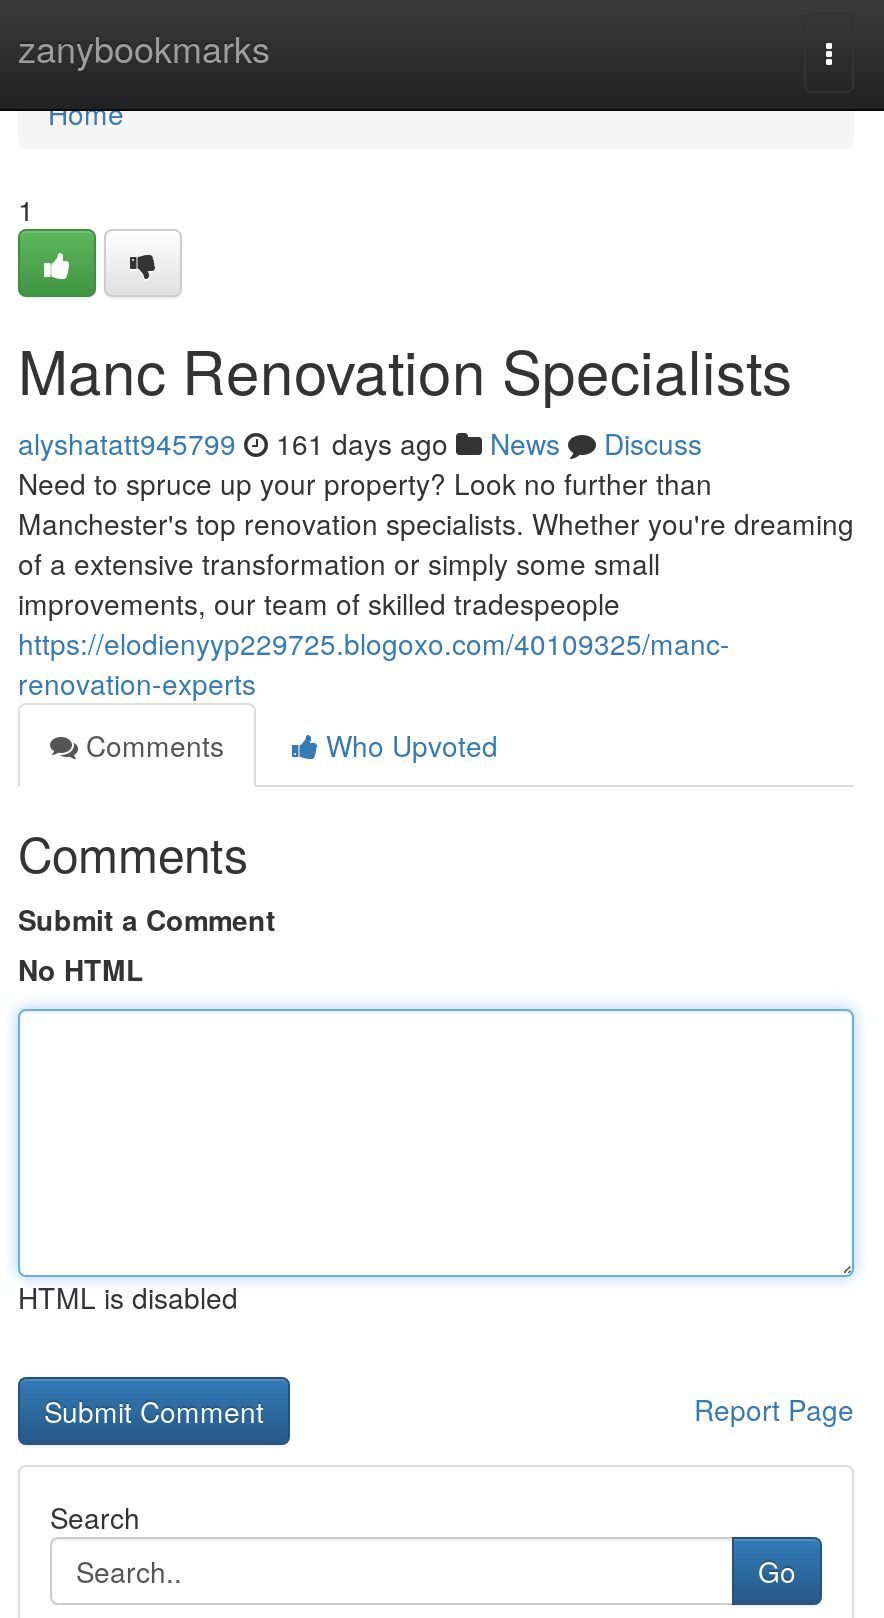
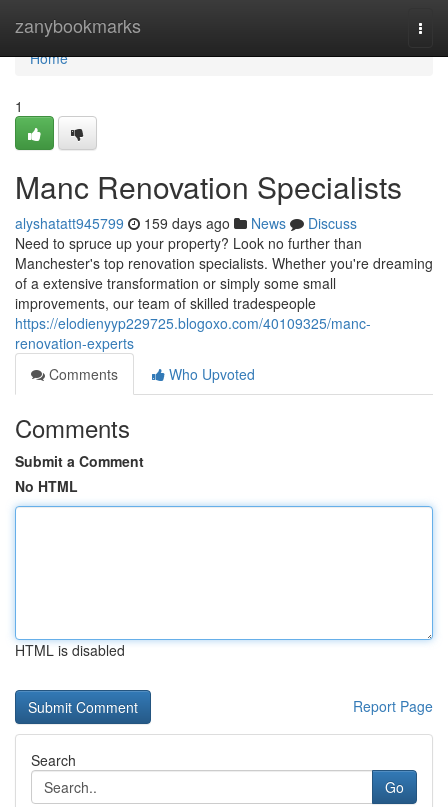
[18,423,702,463] alyshatatt945799 161 days ago News Discuss -> [15,213,357,233] alyshatatt945799 159 days ago News Discuss

